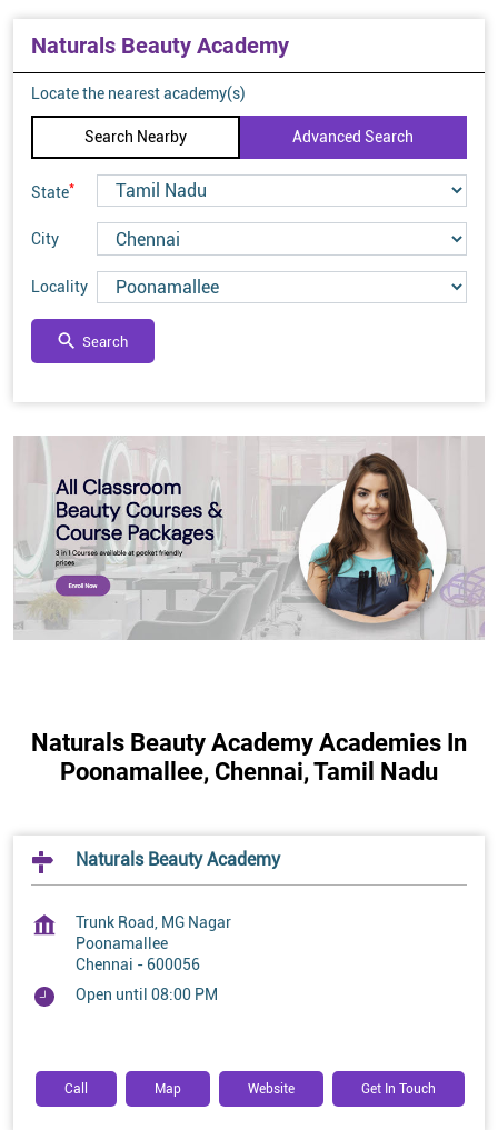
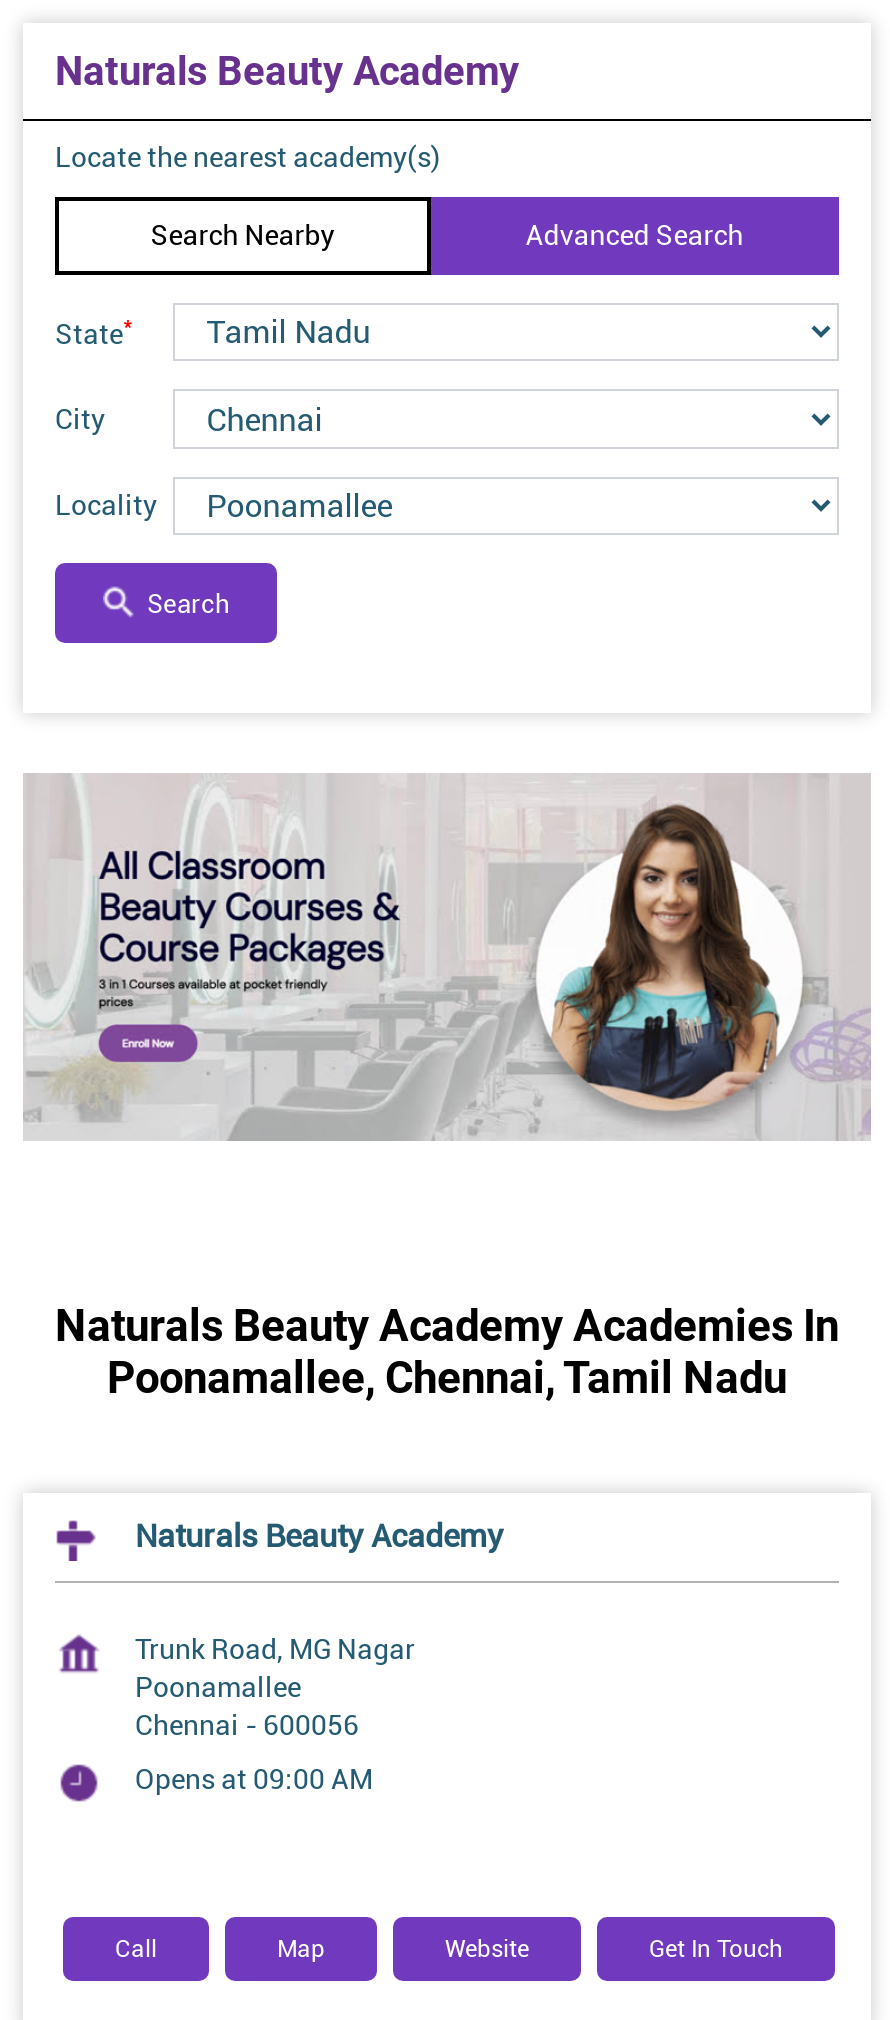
[76,986,218,1003] Open until 08:00 PM -> [135,1763,373,1795] Opens at 09:00 AM

